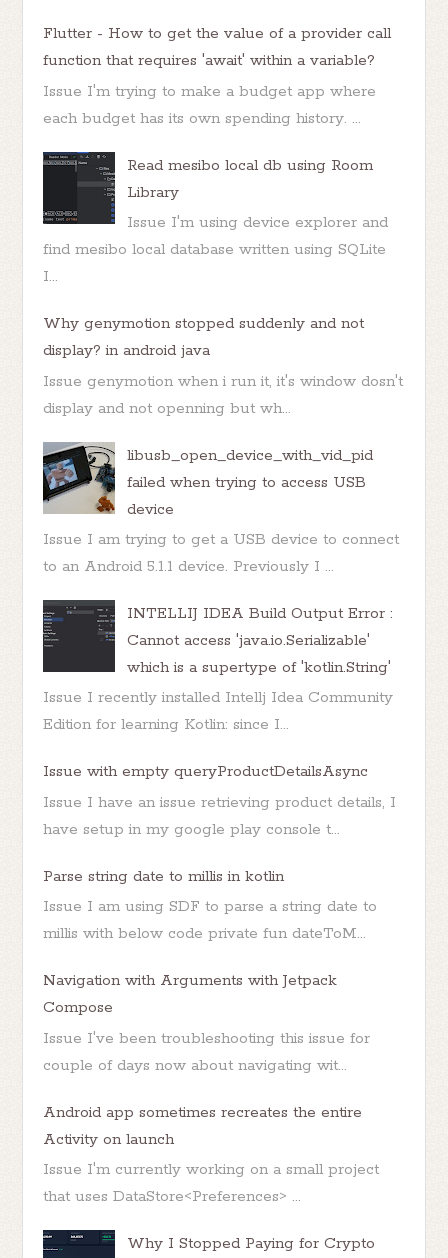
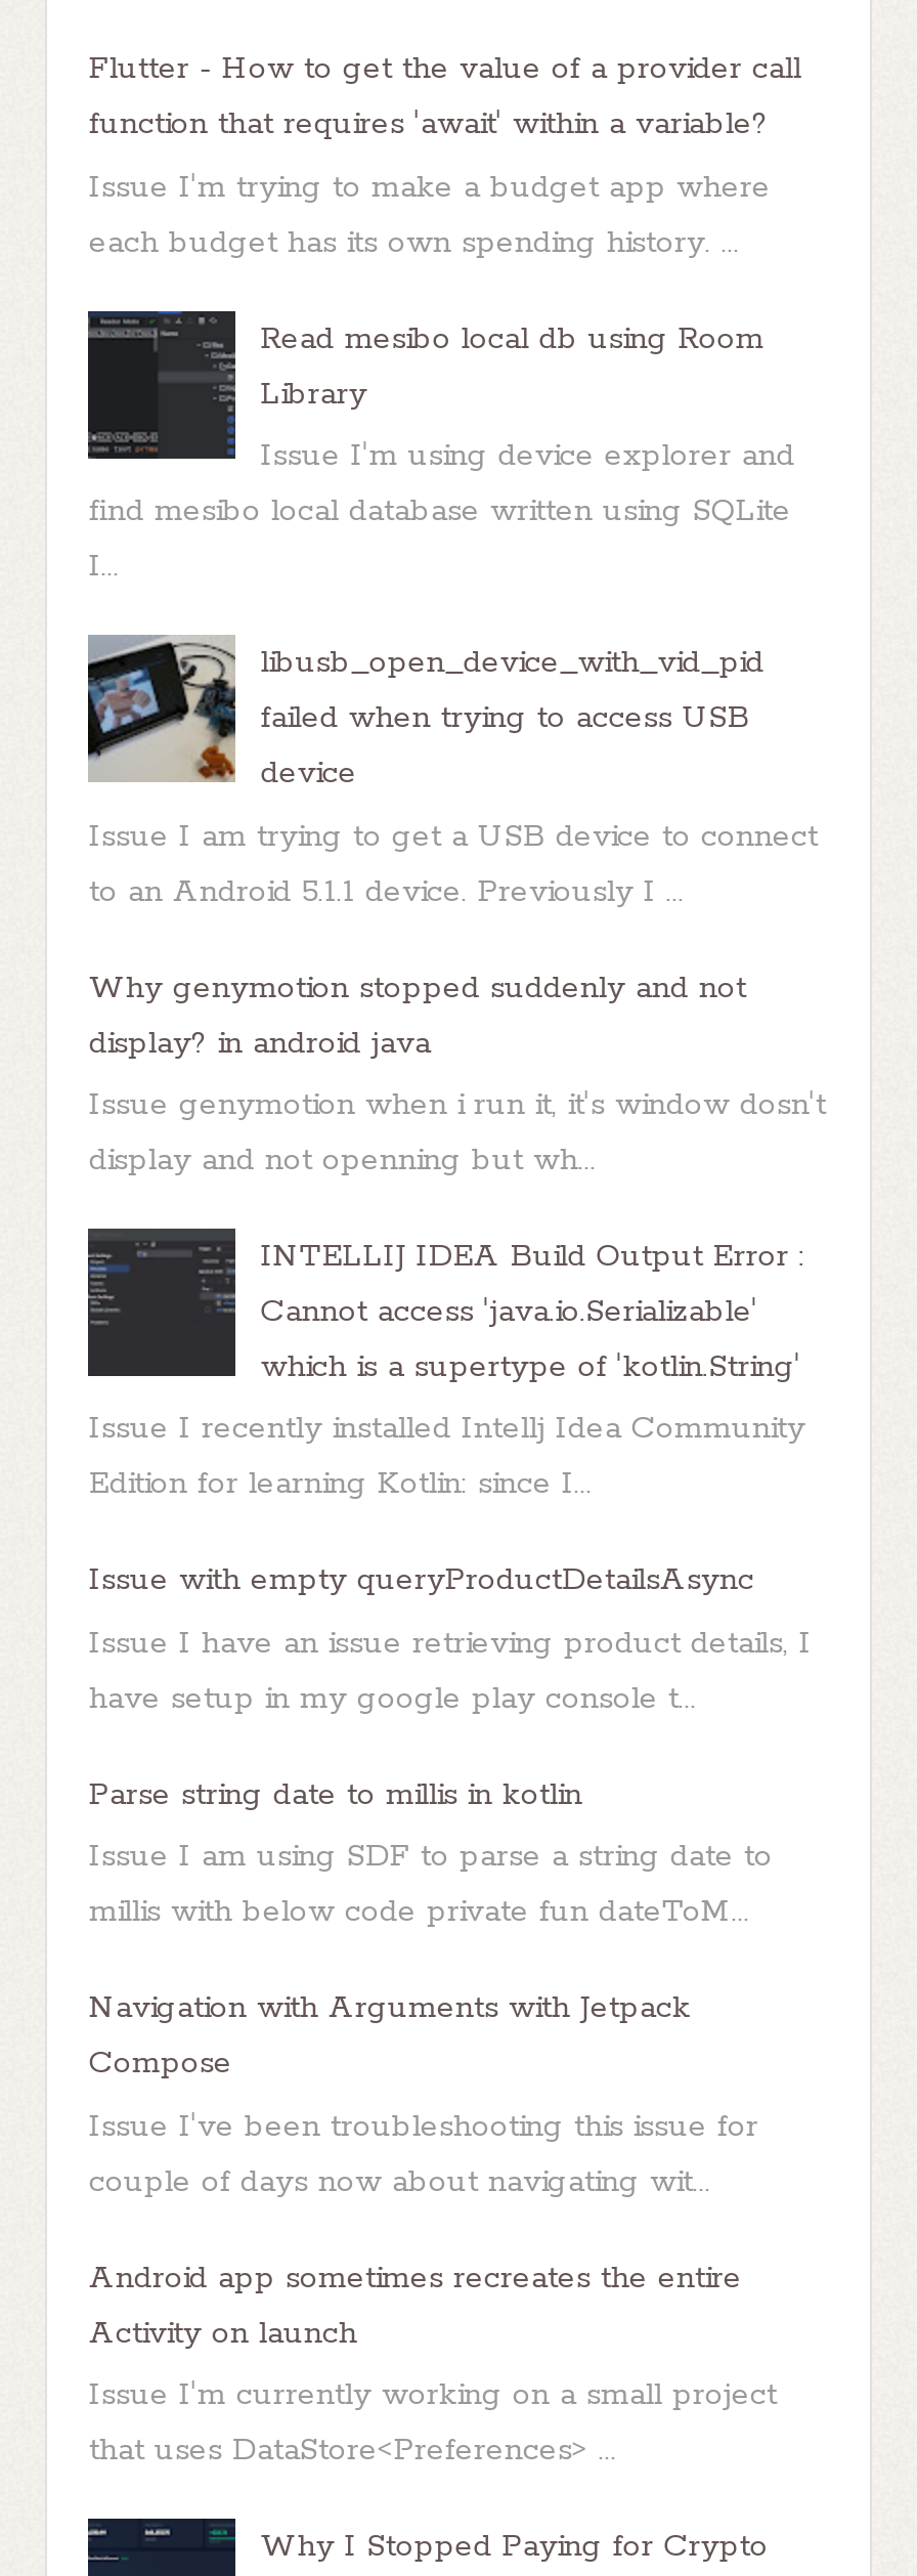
moved [43,314,403,418] -> [89,968,826,1179]: Why genymotion stopped suddenly and not | display? in android java | Issue genymotion when i run it, it's window dosn't | display and not openning but wh...
moved [41,441,399,576] -> [84,635,818,911]: [image] | libusb_open_device_with_vid_pid | failed when trying to access USB | device | Issue I am trying to get a USB device to connect | to an Android 5.1.1 device. Previously I ...

